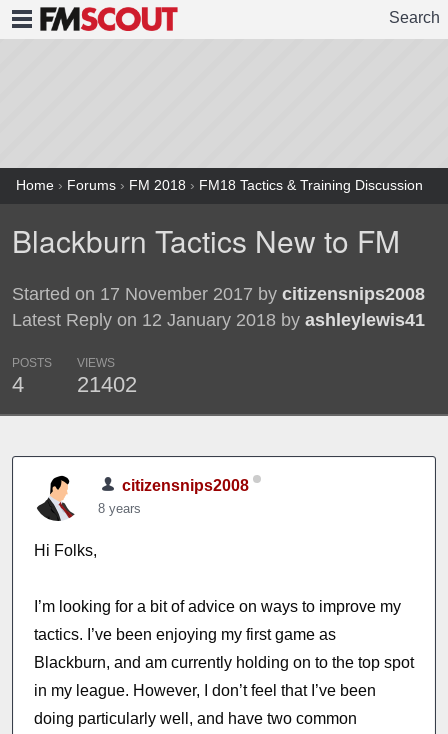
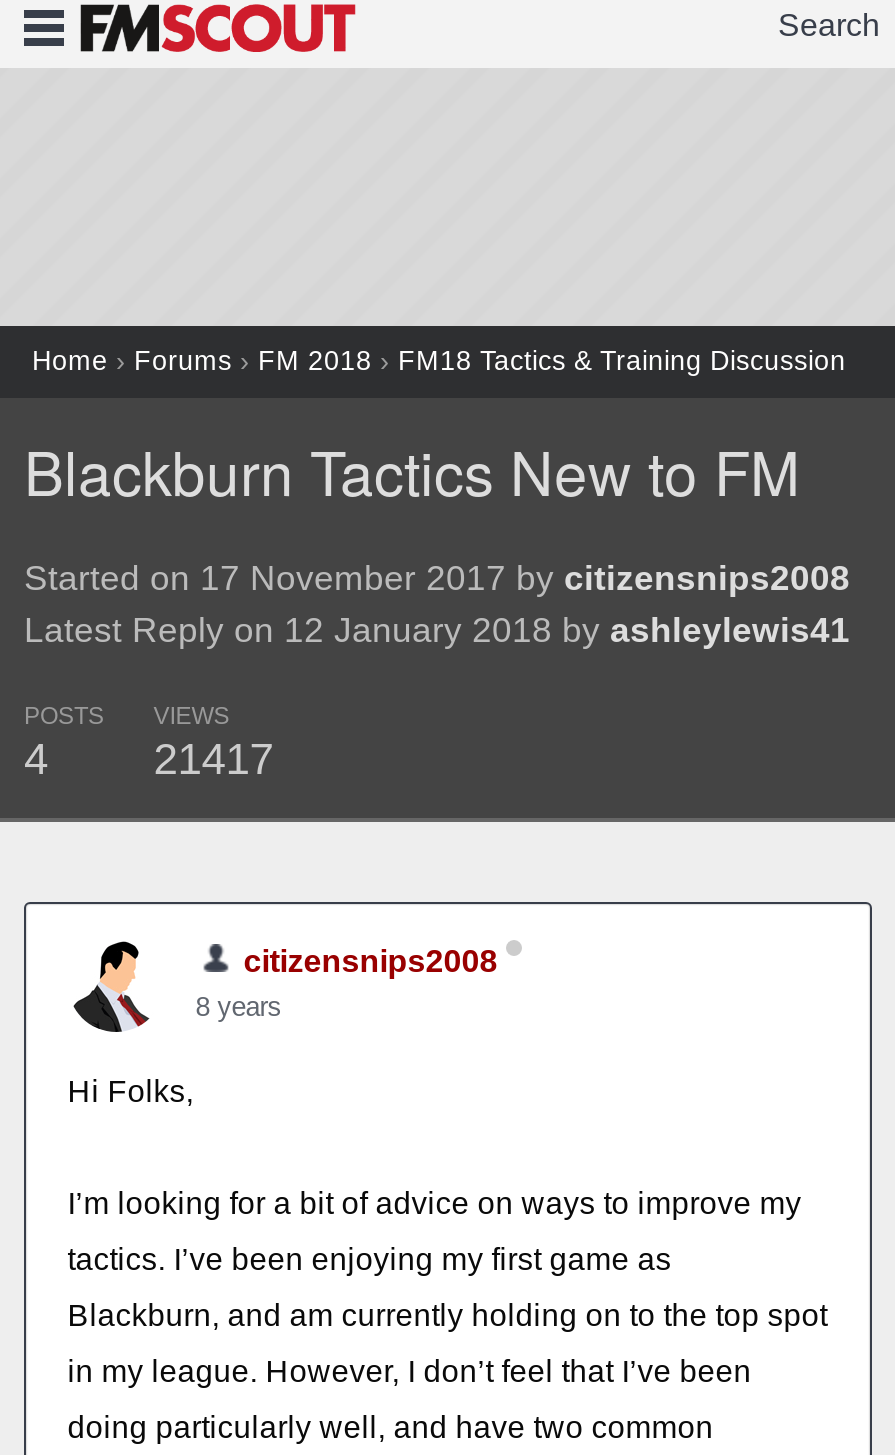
[77,372,137,397] 21402 -> [154,734,274,784] 21417

